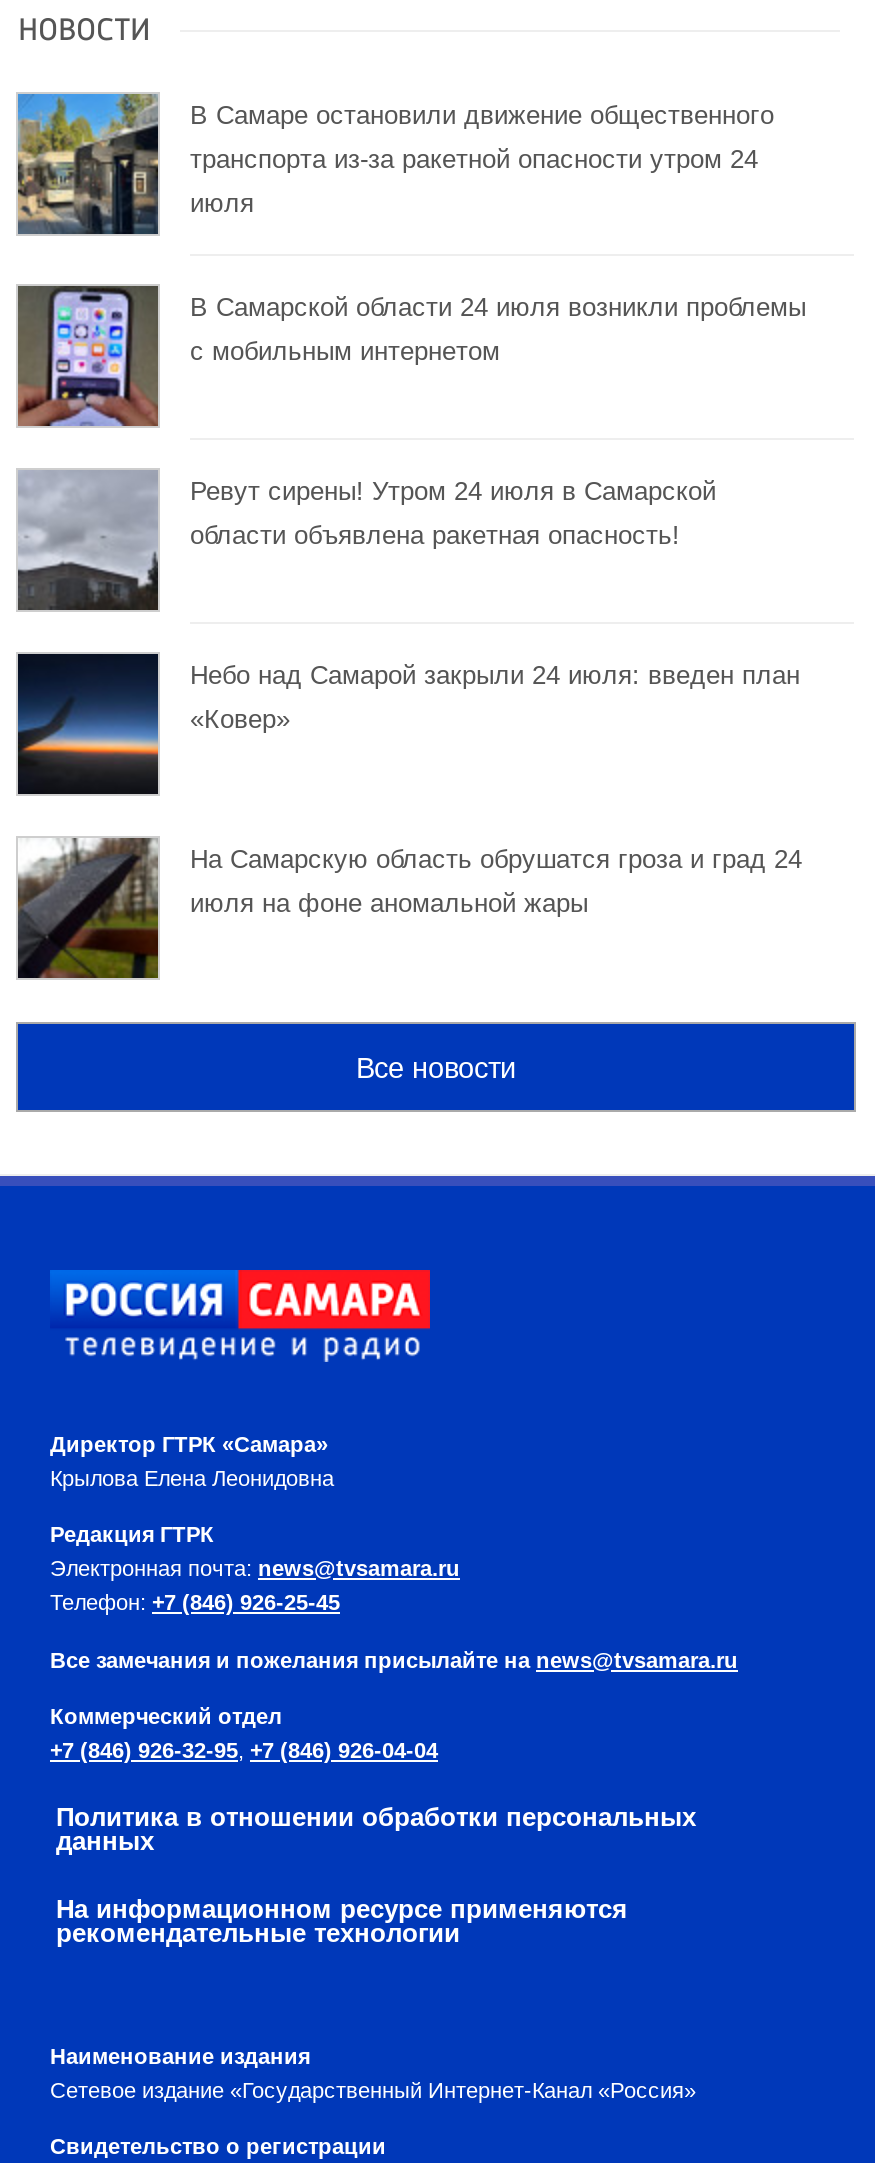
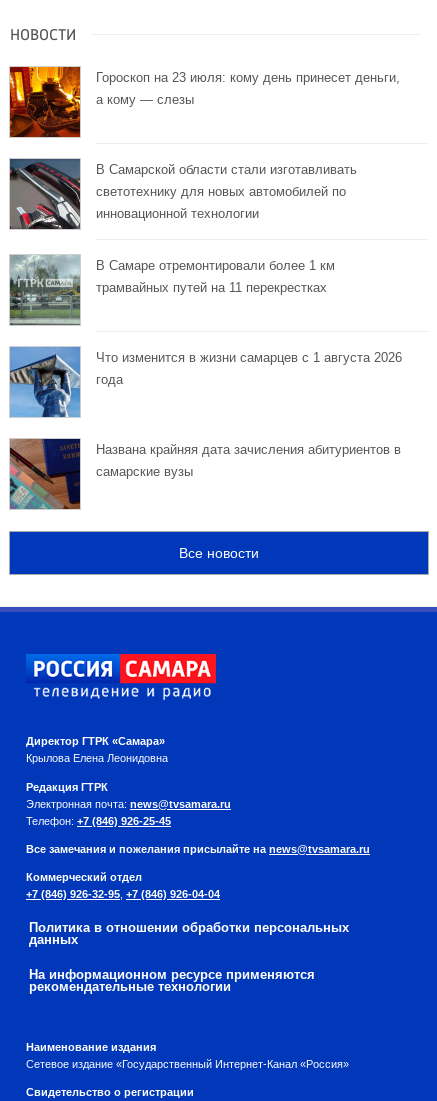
[16,91,774,237] [image] | В Самаре остановили движение общественного -> [9,66,400,138] [image] | Гороскоп на 23 июля: кому день принесет деньги,
[190,144,758,174] транспорта из-за ракетной опасности утром 24 -> [96,91,194,106] а кому — слезы
[190,188,254,218] июля -> [96,161,357,176] В Самарской области стали изготавливать
[16,279,806,429] [image] | В Самарской области 24 июля возникли проблемы -> [9,158,346,233] [image] | светотехнику для новых автомобилей по
[190,336,500,366] с мобильным интернетом -> [96,205,259,220] инновационной технологии
[18,471,716,611] [image] | Ревут сирены! Утром 24 июля в Самарской -> [9,256,335,325] [image] | В Самаре отремонтировали более 1 км
[190,520,680,550] области объявлена ракетная опасность! -> [96,279,327,294] трамвайных путей на 11 перекрестках
[16,653,800,797] [image] | Небо над Самарой закрыли 24 июля: введен план -> [9,347,402,418] [image] | Что изменится в жизни самарцев с 1 августа 2026
[190,704,290,734] «Ковер» -> [96,371,123,386] года
[16,837,802,981] [image] | На Самарскую область обрушатся гроза и град 24 -> [9,438,401,510] [image] | Названа крайняя дата зачисления абитуриентов в
[190,888,588,918] июля на фоне аномальной жары -> [96,463,193,478] самарские вузы

